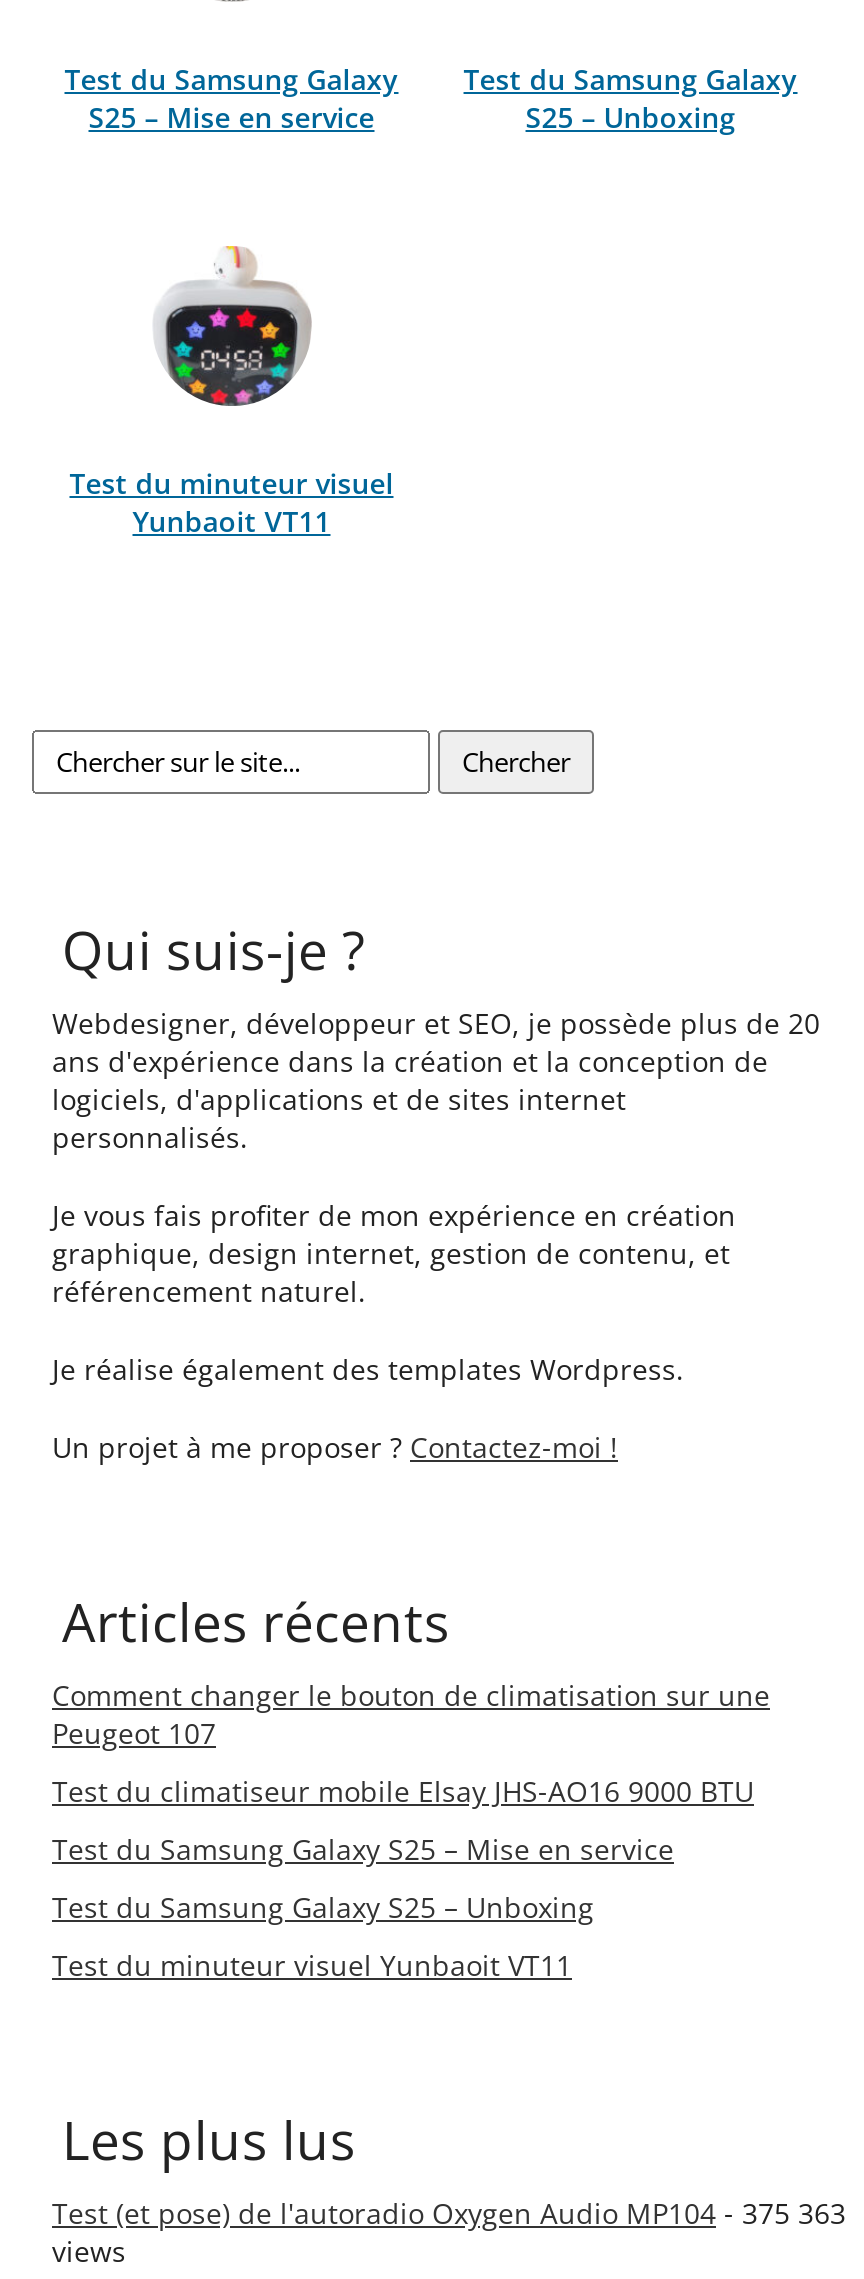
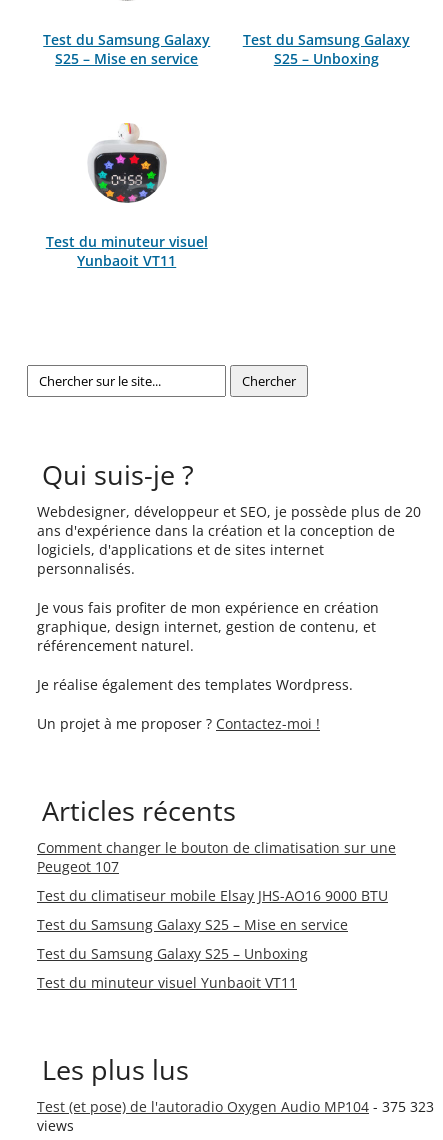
[52,2194,846,2232] Test (et pose) de l'autoradio Oxygen Audio MP104 - 375 363 -> [37,1097,434,1116] Test (et pose) de l'autoradio Oxygen Audio MP104 - 375 323

